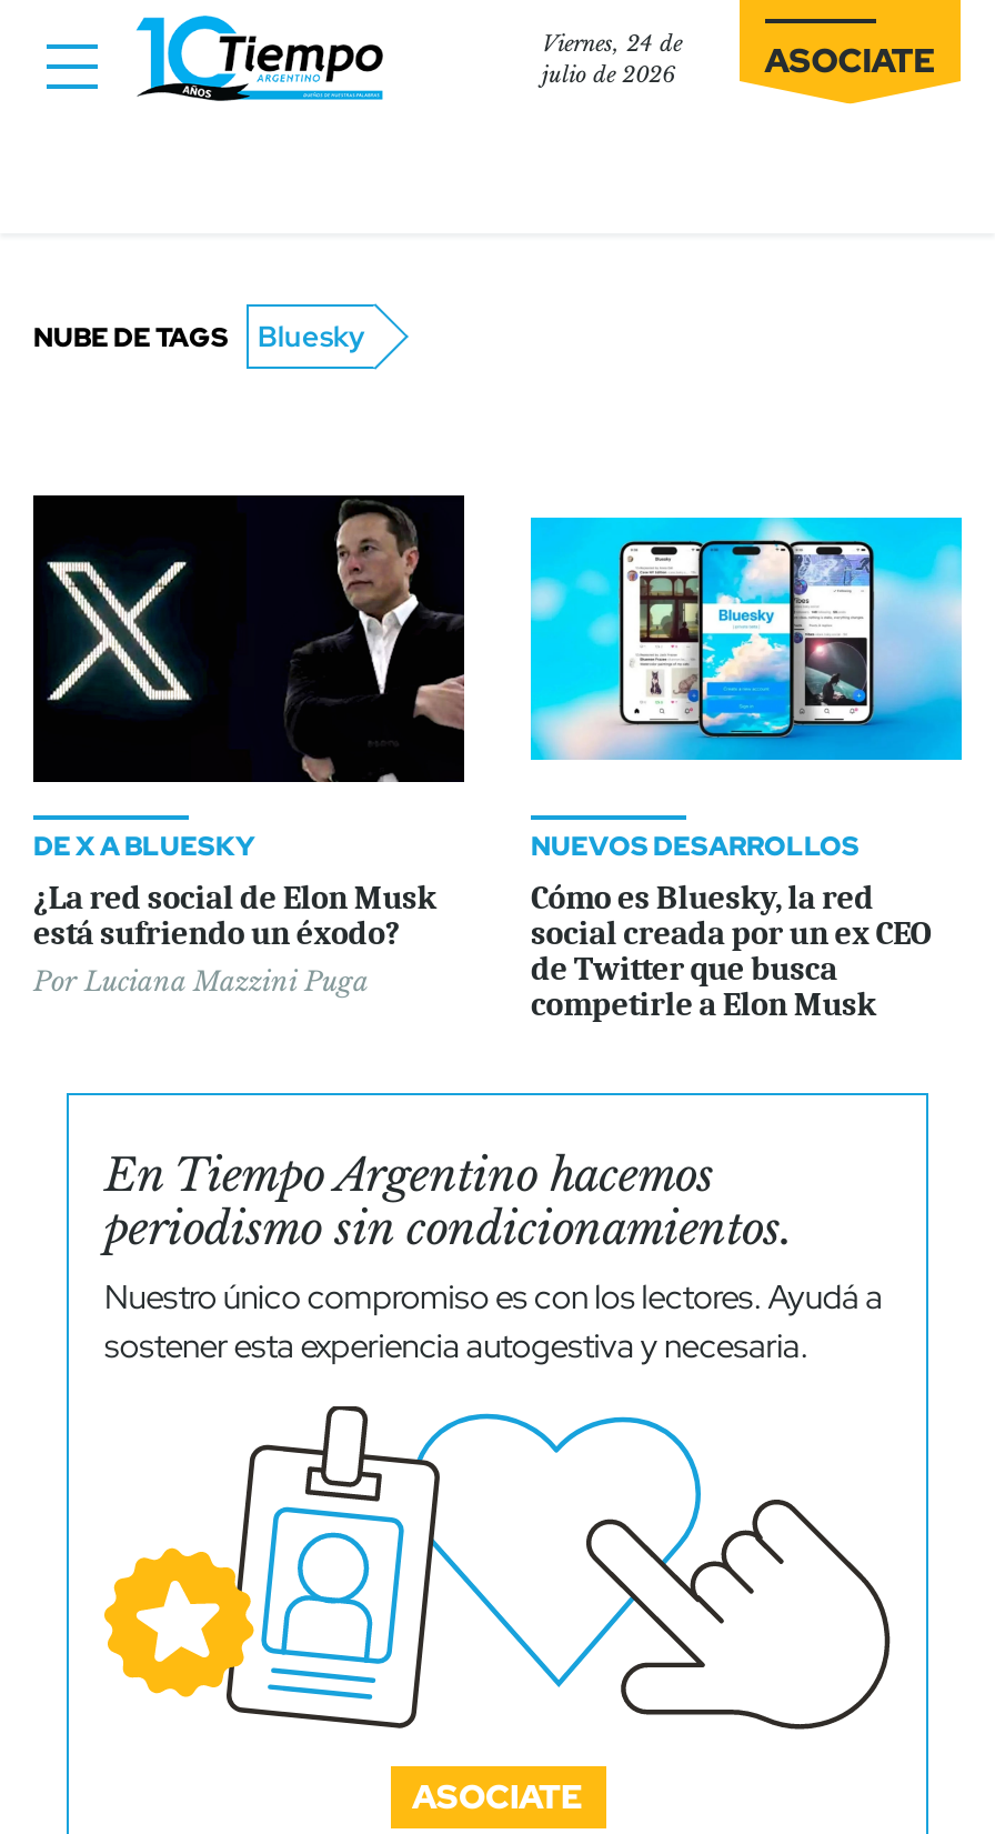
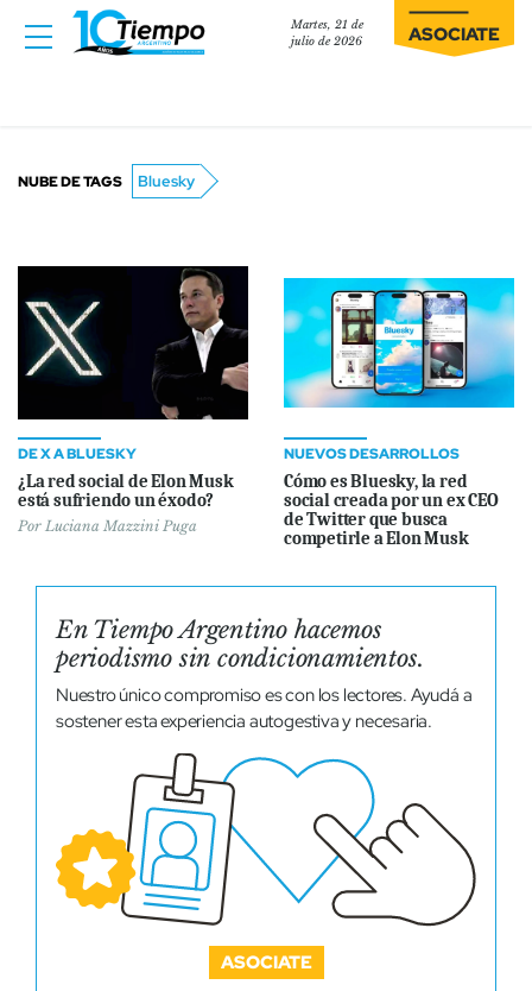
[542,31,682,58] Viernes, 24 de -> [291,18,363,32] Martes, 21 de

